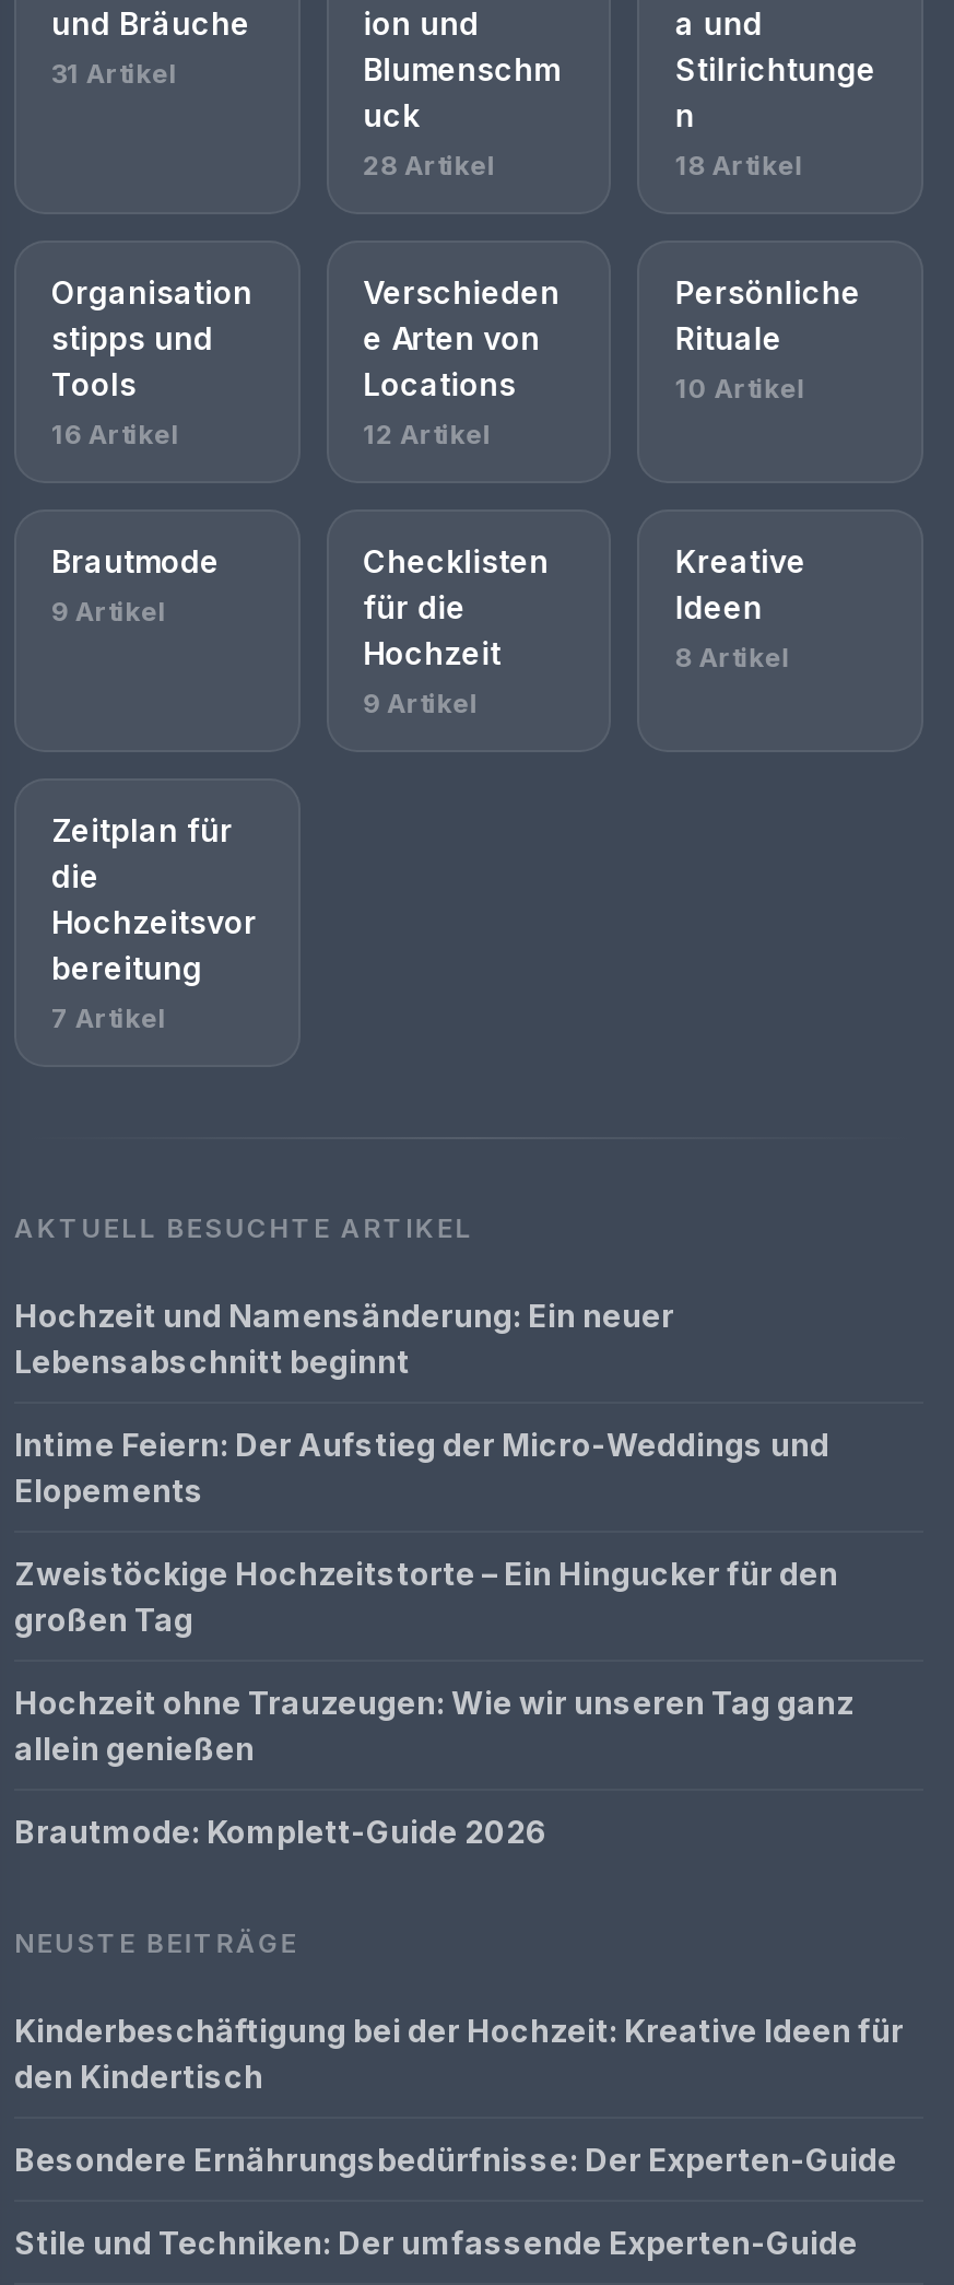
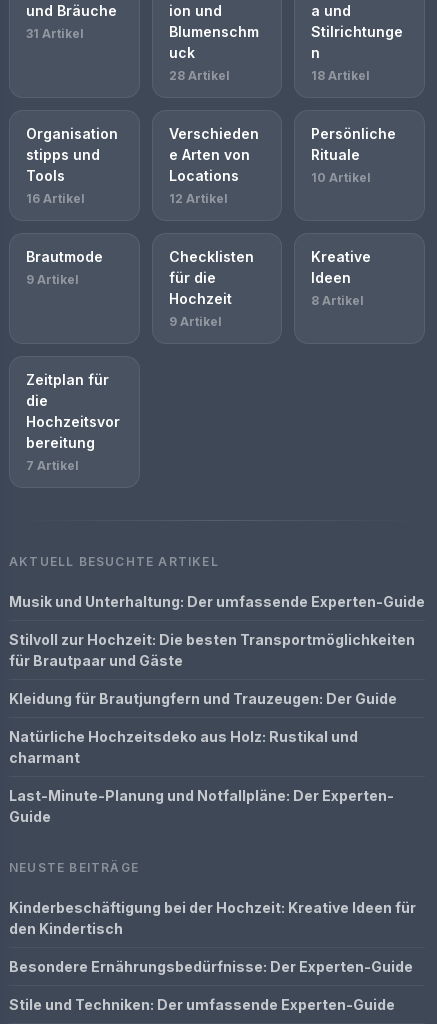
[14,1297,674,1380] Hochzeit und Namensänderung: Ein neuer | Lebensabschnitt beginnt -> [9,593,425,610] Musik und Unterhaltung: Der umfassende Experten-Guide
[14,1426,829,1509] Intime Feiern: Der Aufstieg der Micro-Weddings und | Elopements -> [9,631,415,669] Stilvoll zur Hochzeit: Die besten Transportmöglichkeiten | für Brautpaar und Gäste
[14,1555,838,1638] Zweistöckige Hochzeitstorte – Ein Hingucker für den | großen Tag -> [9,690,397,707] Kleidung für Brautjungfern und Trauzeugen: Der Guide
[14,1684,853,1767] Hochzeit ohne Trauzeugen: Wie wir unseren Tag ganz | allein genießen -> [9,728,358,766] Natürliche Hochzeitsdeko aus Holz: Rustikal und | charmant
[14,1813,547,1850] Brautmode: Komplett-Guide 2026 -> [9,787,394,825] Last-Minute-Planung und Notfallpläne: Der Experten- | Guide

